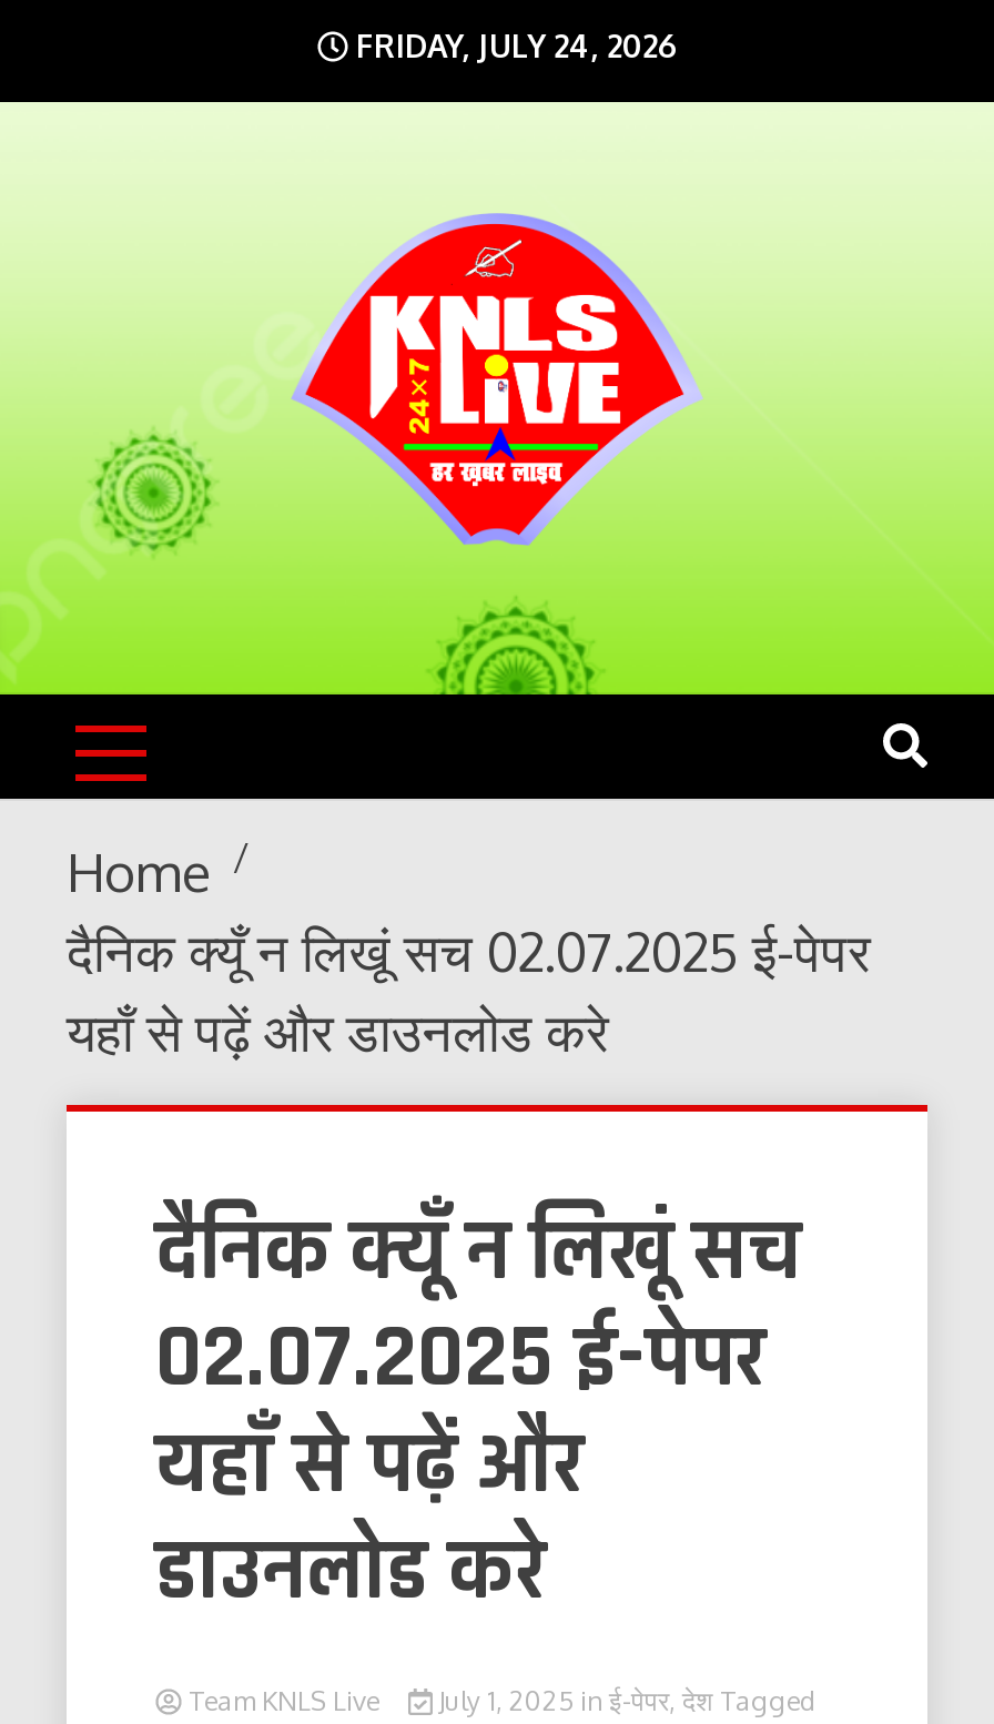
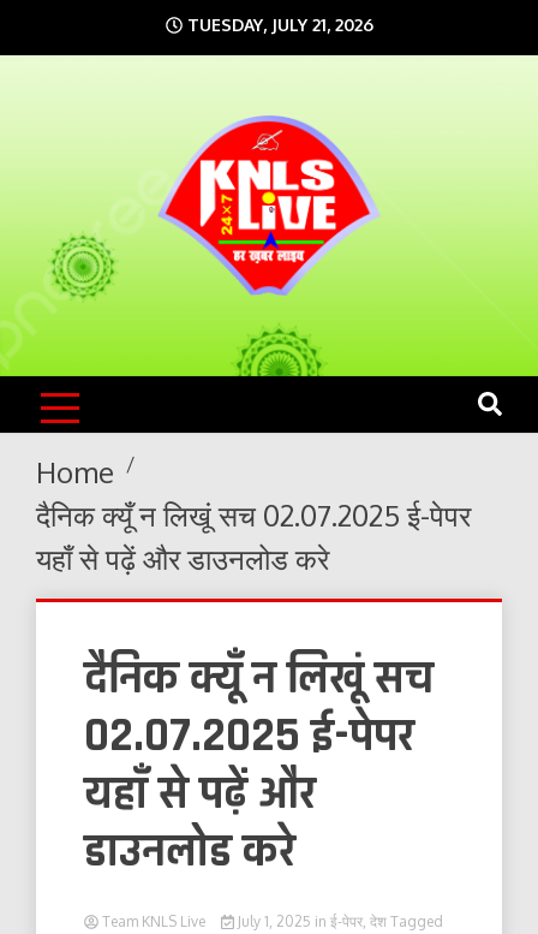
[347,27,678,64] FRIDAY, JULY 24, 2026 -> [182,14,373,35] TUESDAY, JULY 21, 2026

